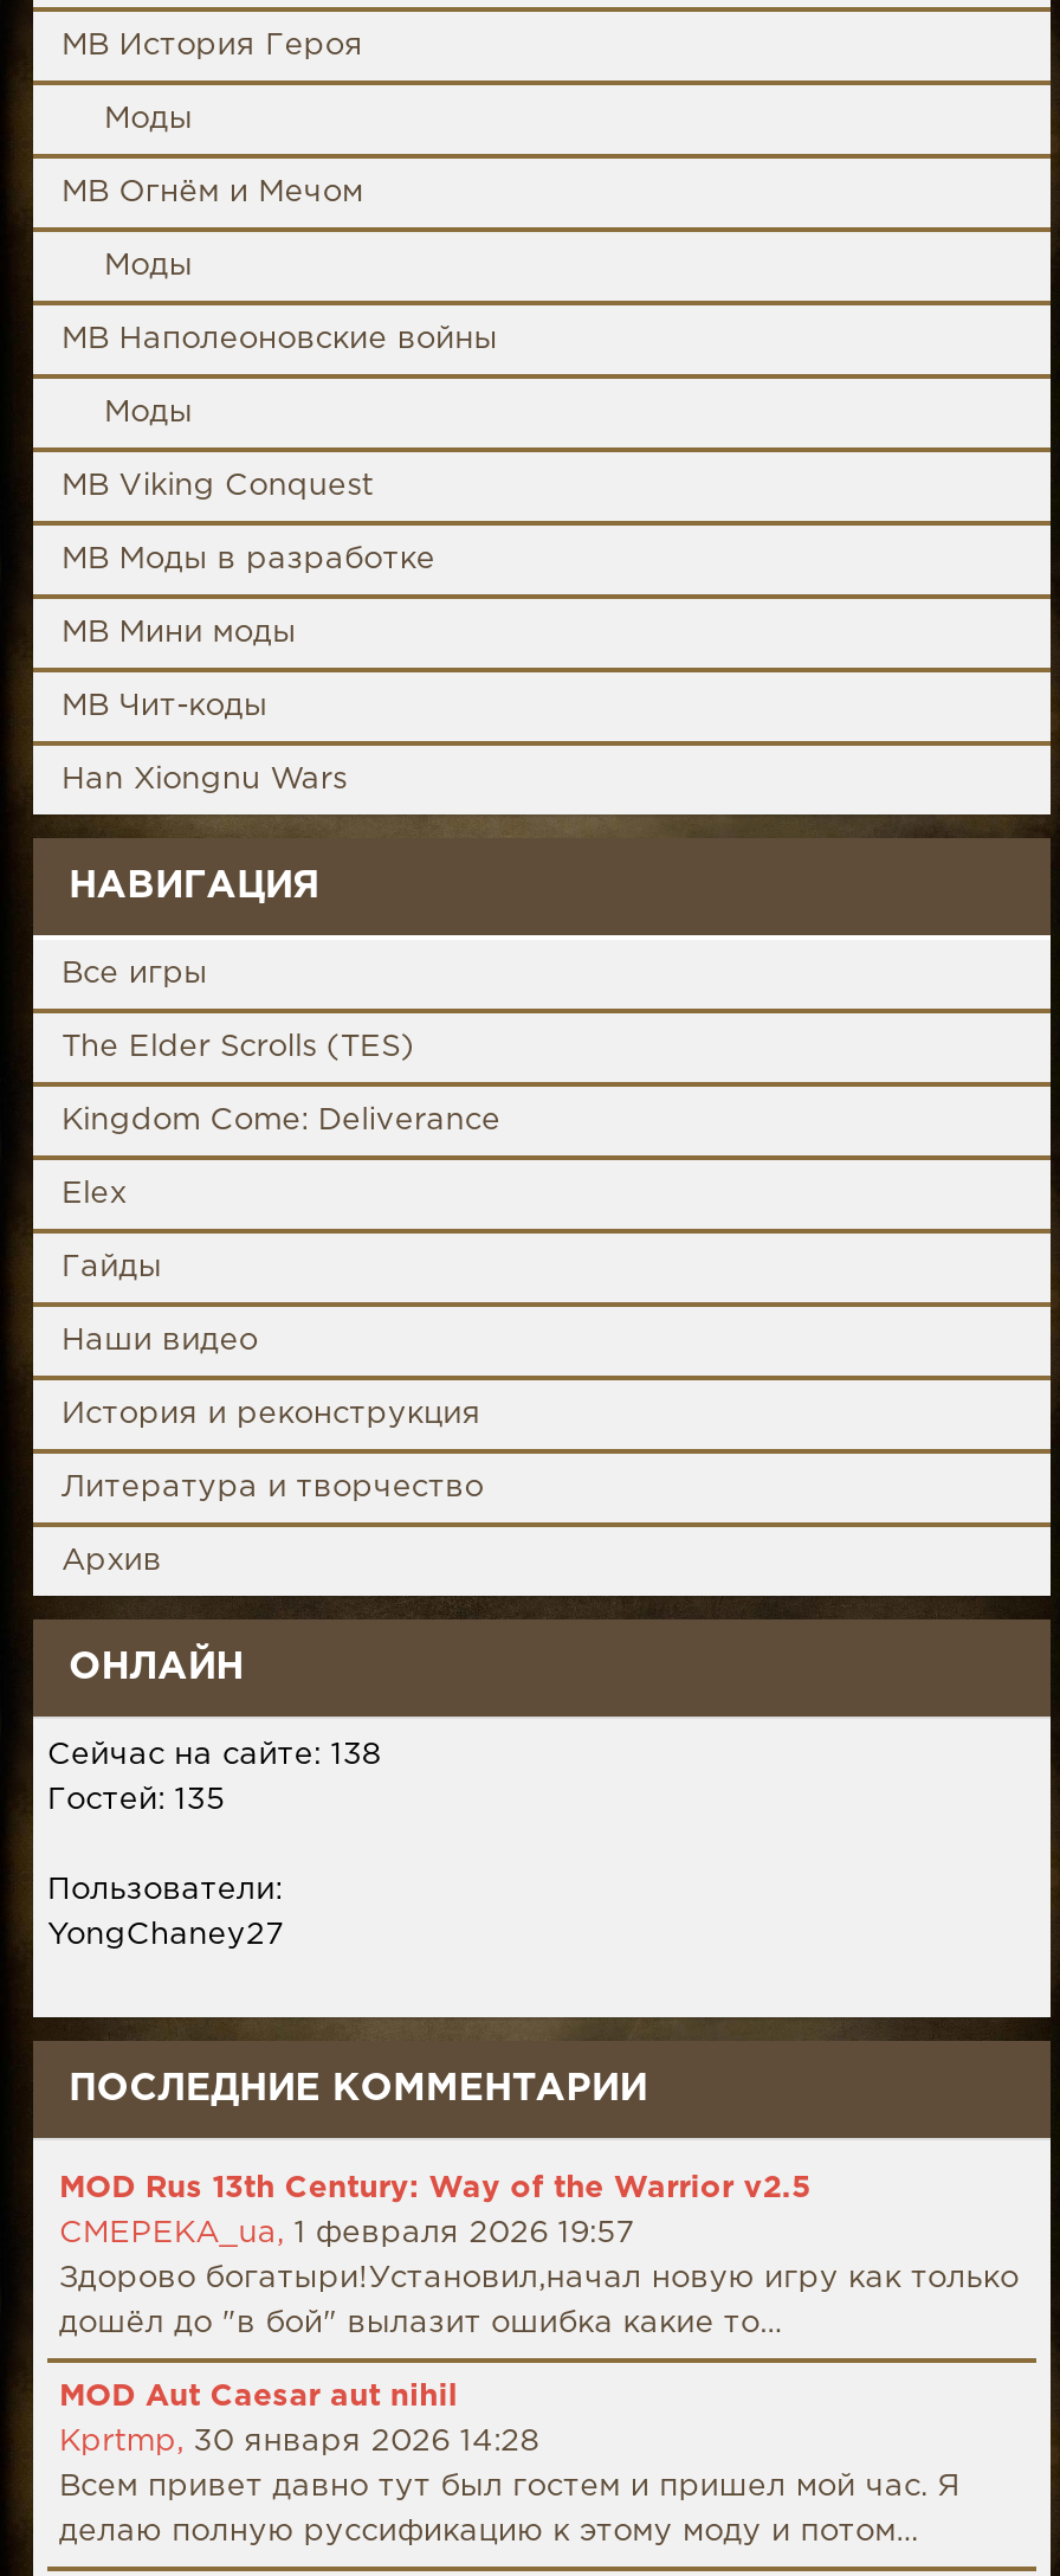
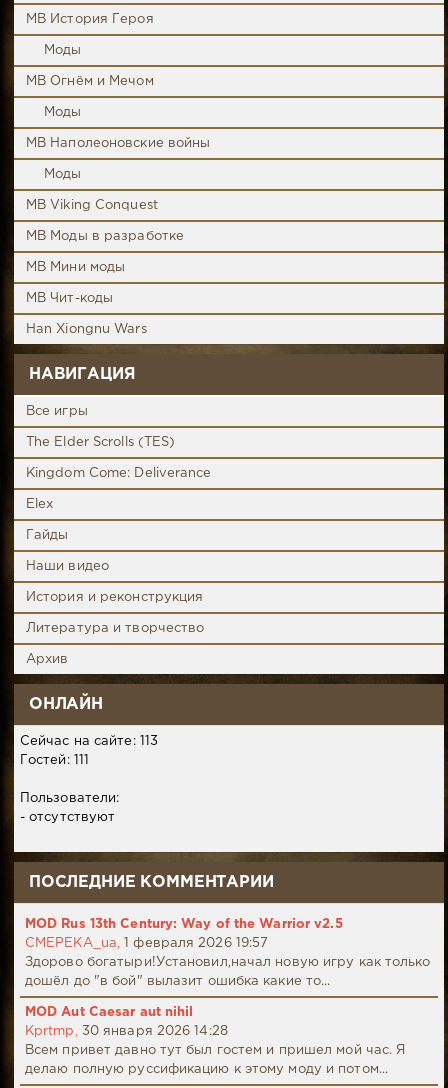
[47,1742,381,1768] Сейчас на сайте: 138 -> [20,736,158,747] Сейчас на сайте: 113
[47,1787,225,1813] Гостей: 135 -> [20,755,89,766] Гостей: 111
[47,1922,284,1948] YongChaney27 -> [20,812,115,823] - отсутствуют

